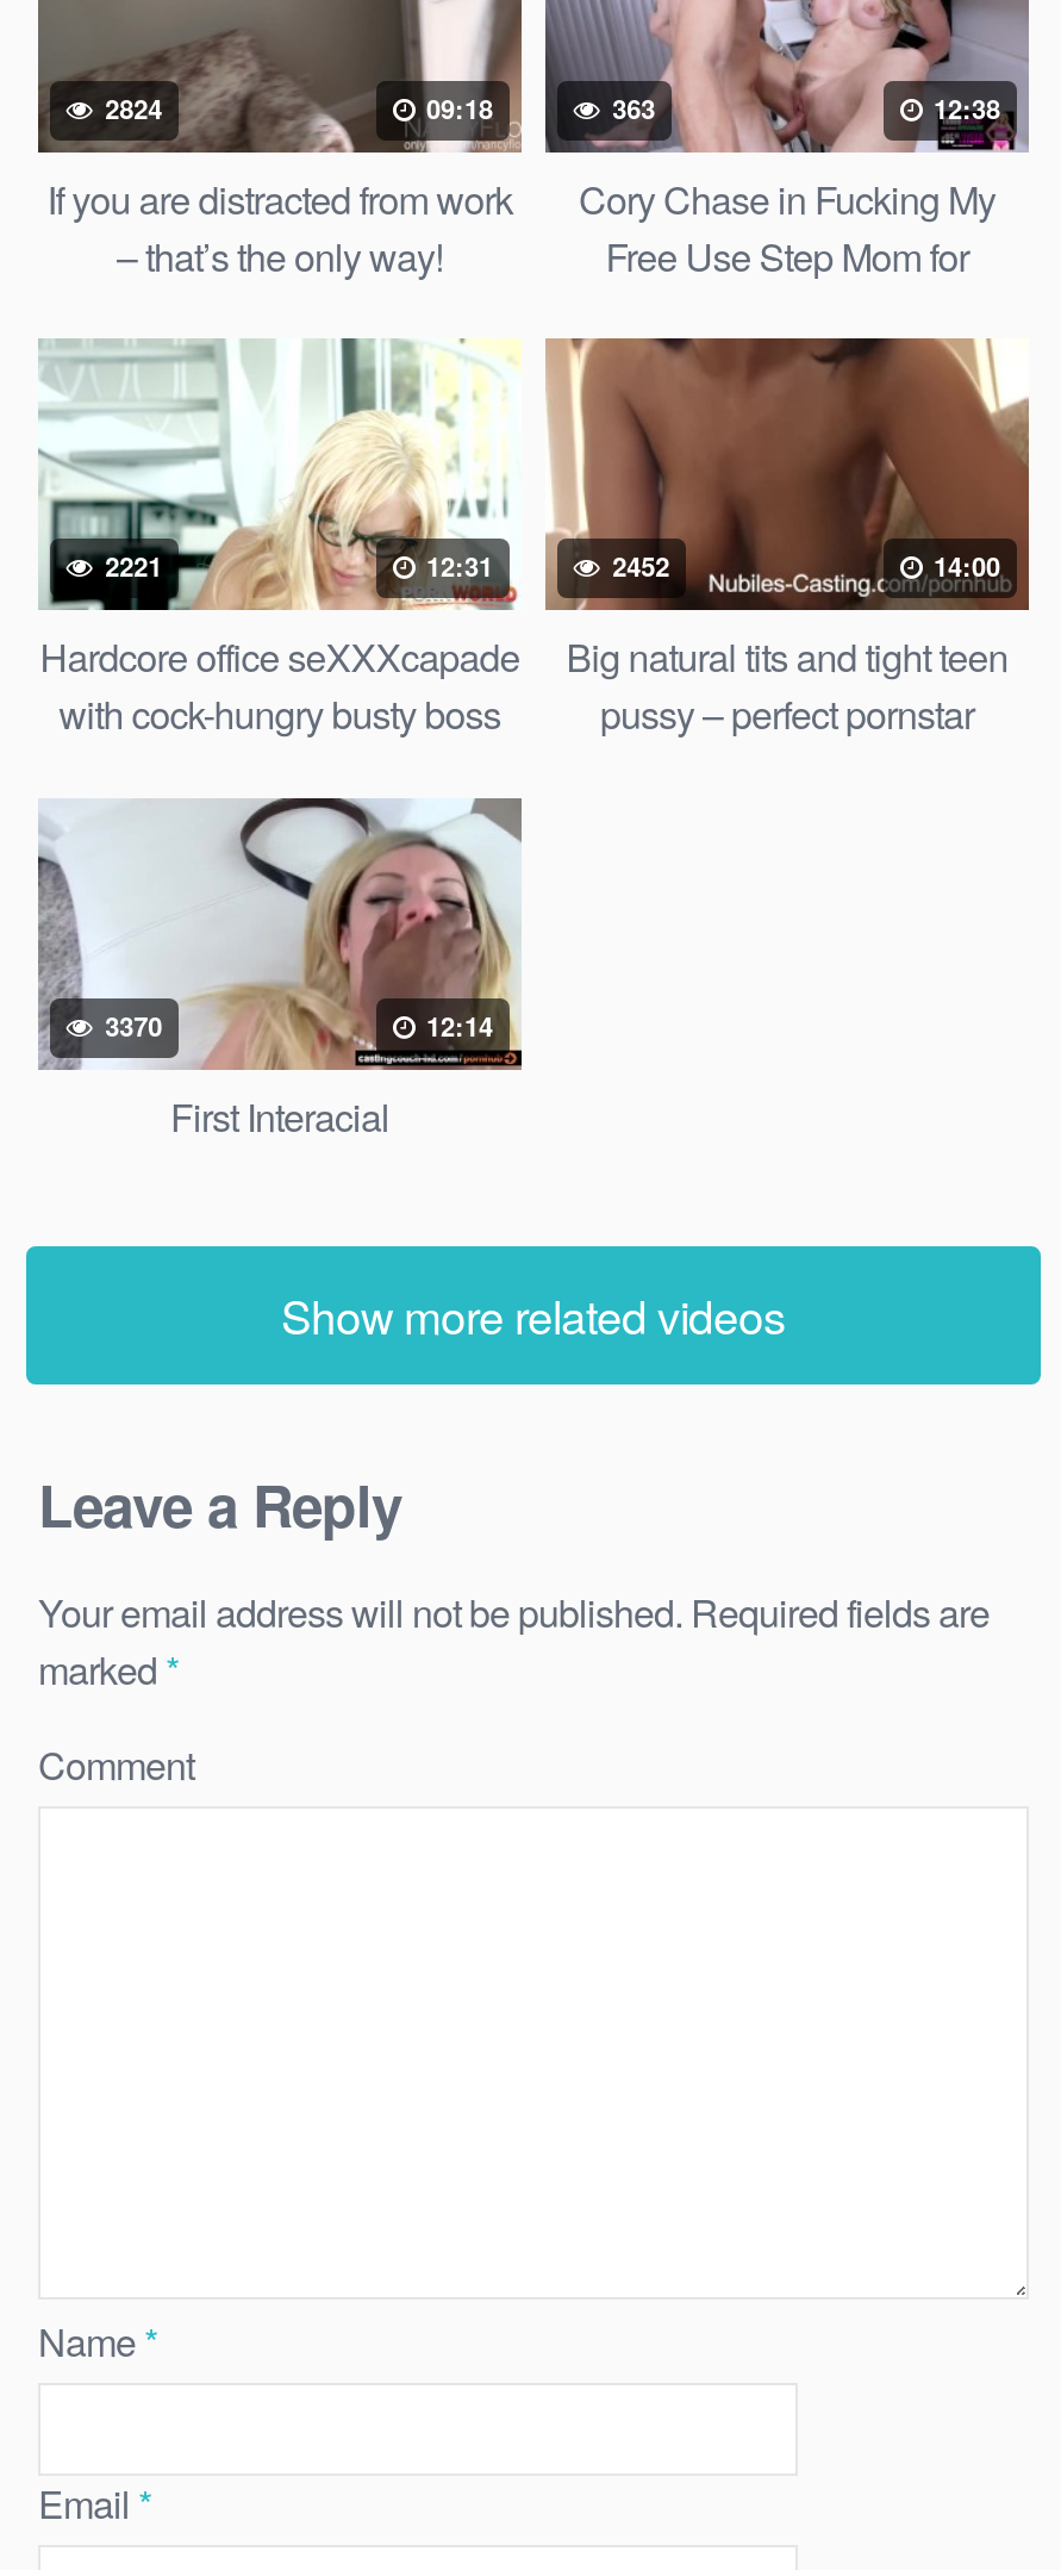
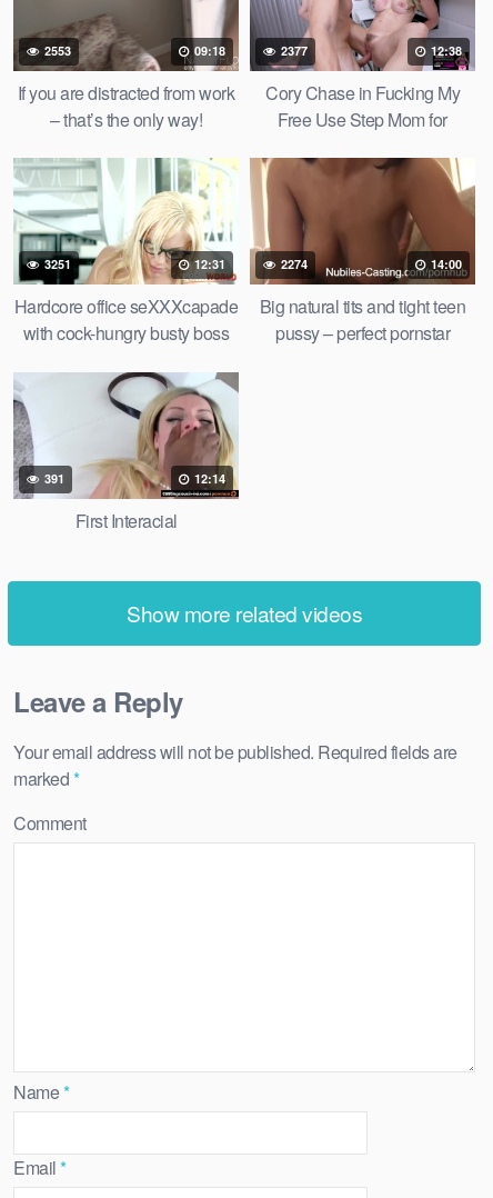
[98,89,162,125] 2824 -> [41,42,71,58] 2553
[605,89,655,125] 363 -> [278,42,308,58] 2377
[98,549,162,585] 2221 -> [41,256,71,273] 3251
[605,549,669,585] 2452 -> [278,256,308,273] 2274
[98,1009,162,1045] 3370 -> [41,471,65,487] 391

